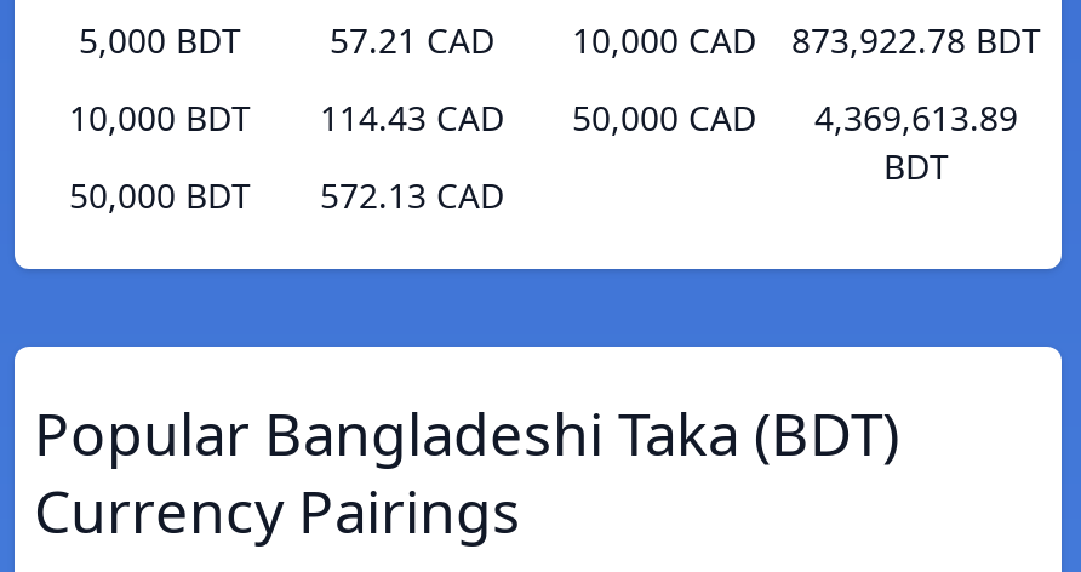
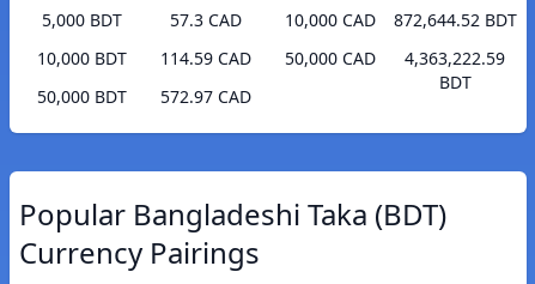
[330,17,494,64] 57.21 CAD -> [170,9,242,31] 57.3 CAD
[791,17,1041,64] 873,922.78 BDT -> [393,9,516,31] 872,644.52 BDT
[320,95,504,141] 114.43 CAD -> [160,47,251,70] 114.59 CAD
[814,95,1018,141] 4,369,613.89 -> [405,47,505,70] 4,363,222.59
[69,173,504,219] 50,000 BDT 572.13 CAD -> [37,85,251,108] 50,000 BDT 572.97 CAD

